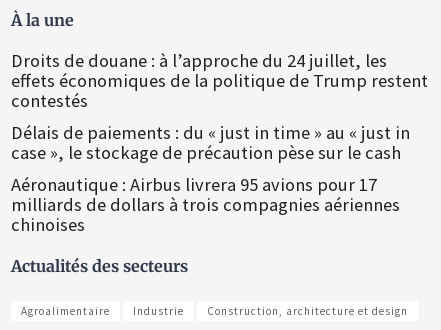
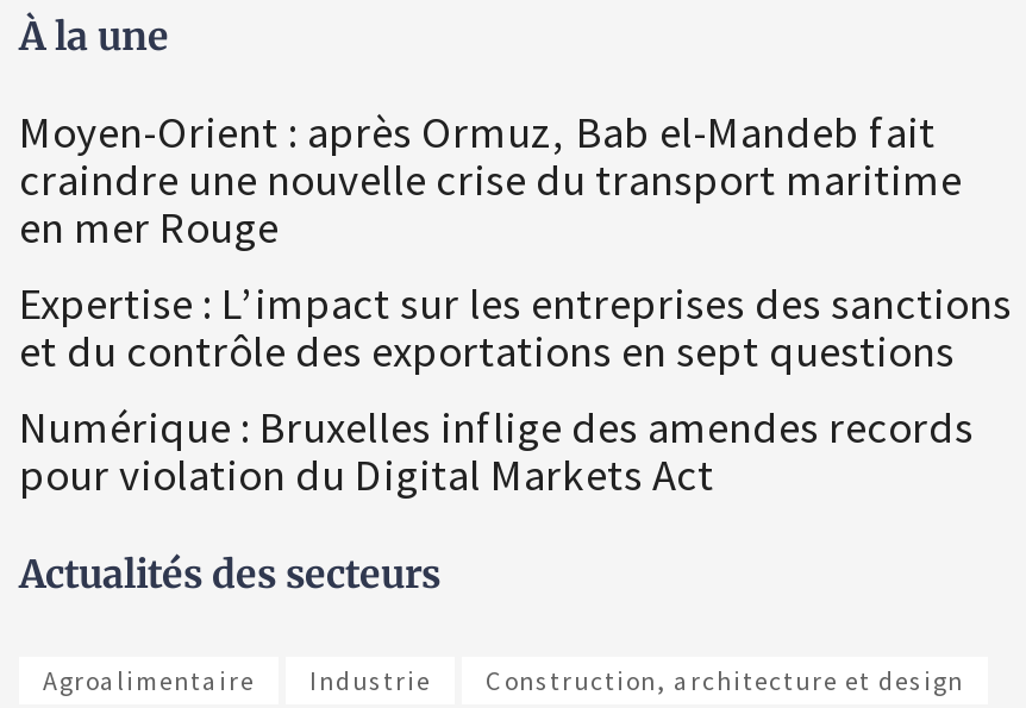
[11,49,428,236] Droits de douane : à l’approche du 24 juillet, les | effets économiques de la politique de Trump restent | contestés | Délais de paiements : du « just in time » au « just in | case », le stockage de précaution pèse sur le cash | Aéronautique : Airbus livrera 95 avions pour 17 | milliards de dollars à trois compagnies aériennes | chinoises -> [19,105,1012,502] Moyen-Orient : après Ormuz, Bab el-Mandeb fait | craindre une nouvelle crise du transport maritime | en mer Rouge | Expertise : L’impact sur les entreprises des sanctions | et du contrôle des exportations en sept questions | Numérique : Bruxelles inflige des amendes records | pour violation du Digital Markets Act

